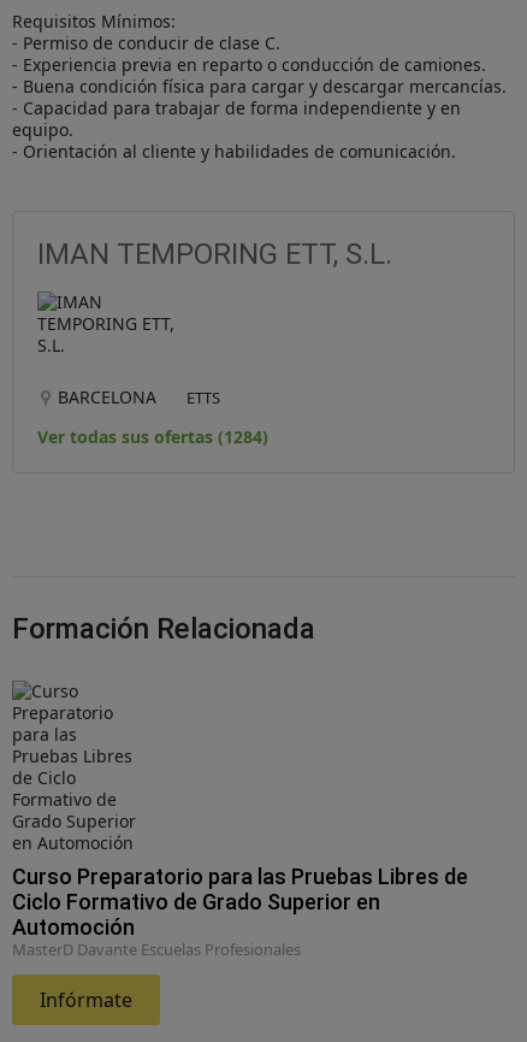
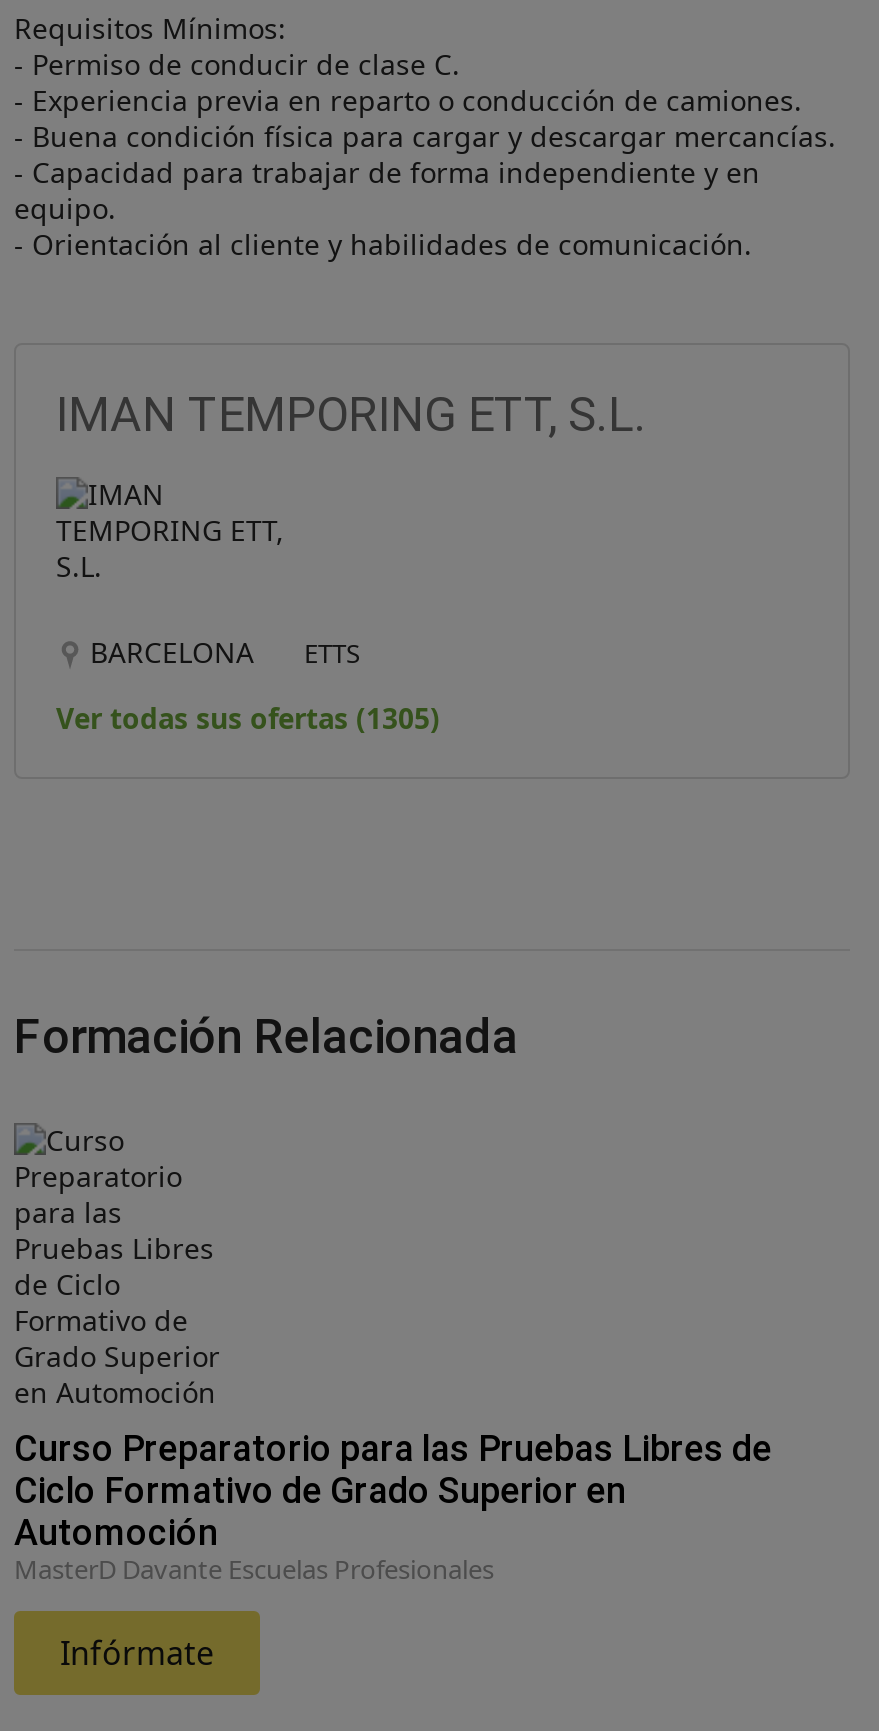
[37,426,268,448] Ver todas sus ofertas (1284) -> [56,700,440,738] Ver todas sus ofertas (1305)

